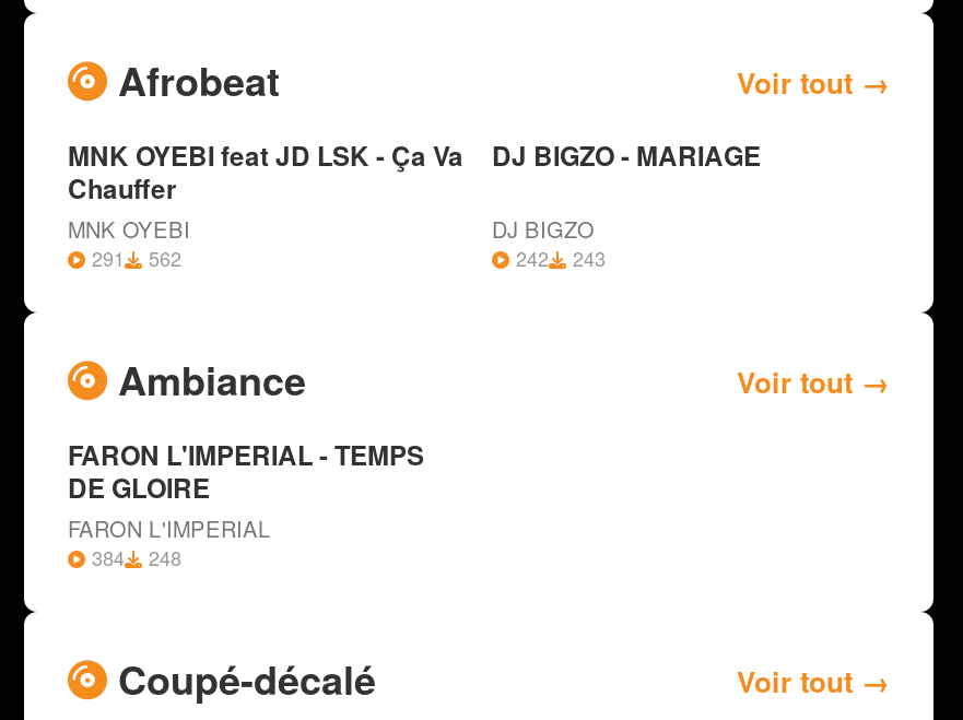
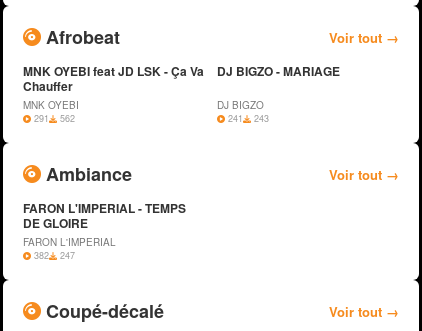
[509,245,606,273] 242 243 -> [225,112,269,125] 241 243
[85,544,125,573] 384 -> [31,249,49,262] 382
[142,544,181,573] 248 -> [57,249,75,262] 247

